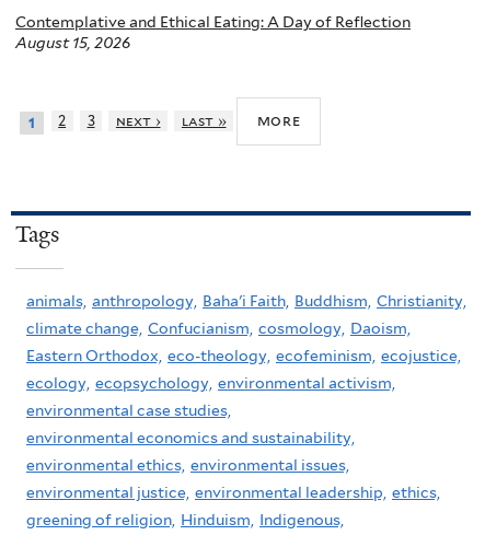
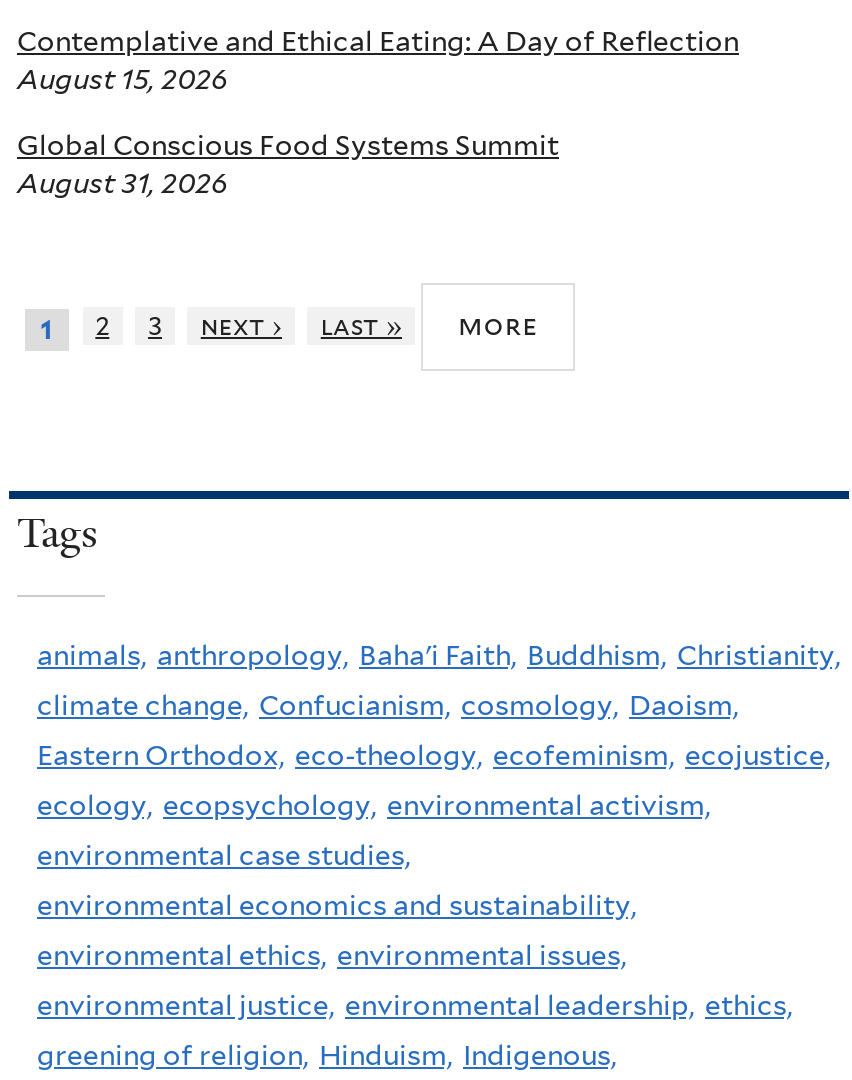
none -> [17,129,559,199] Global Conscious Food Systems Summit | August 31, 2026

